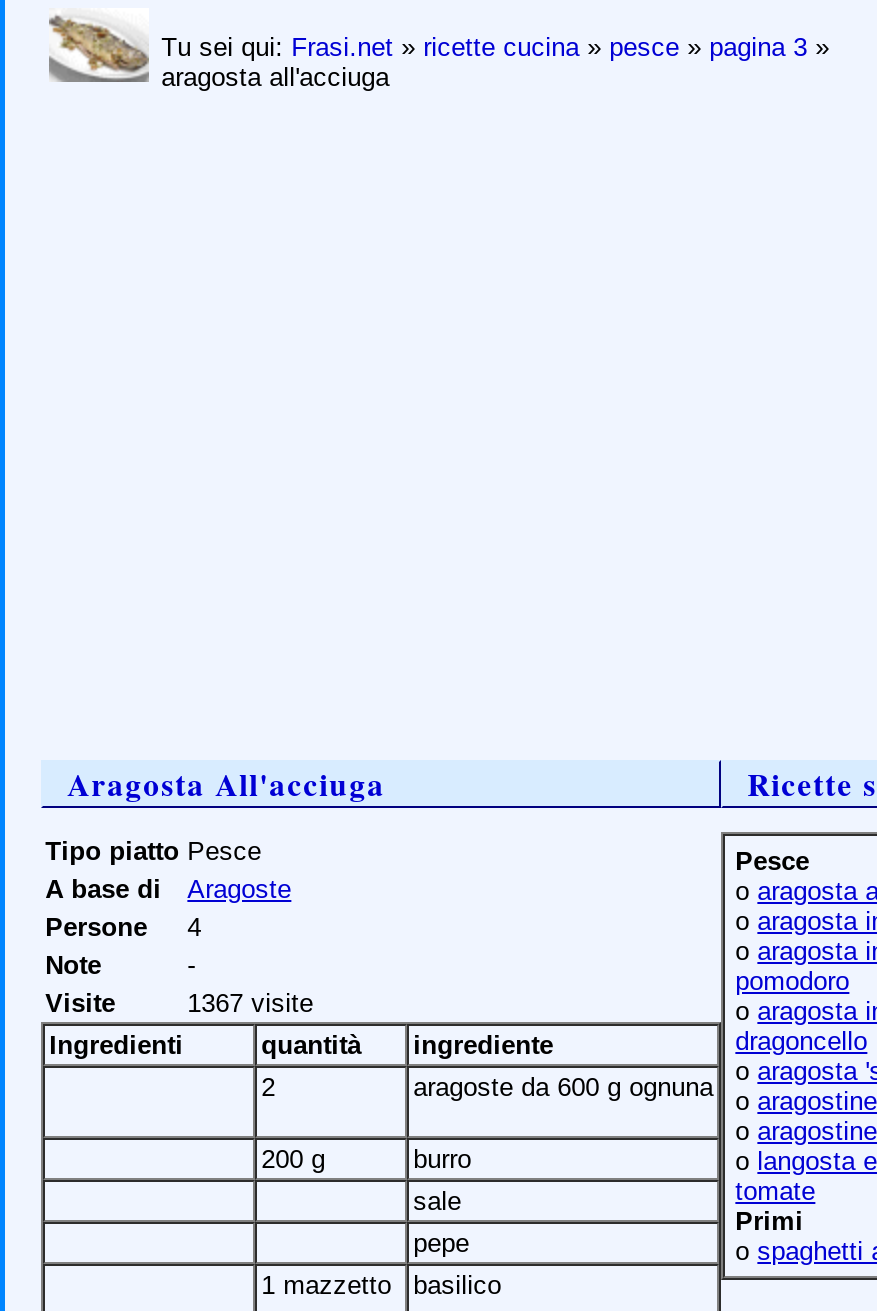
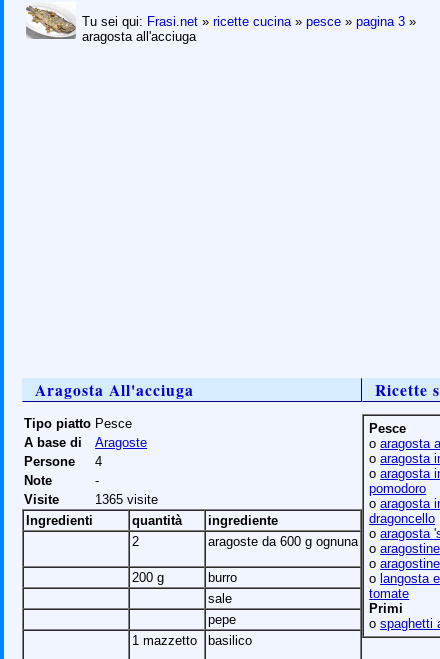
[187,988,313,1018] 1367 visite -> [95,492,158,507] 1365 visite

